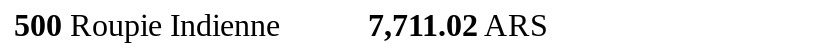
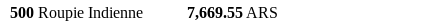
[368,8,548,42] 7,711.02 ARS -> [187,4,278,21] 7,669.55 ARS

